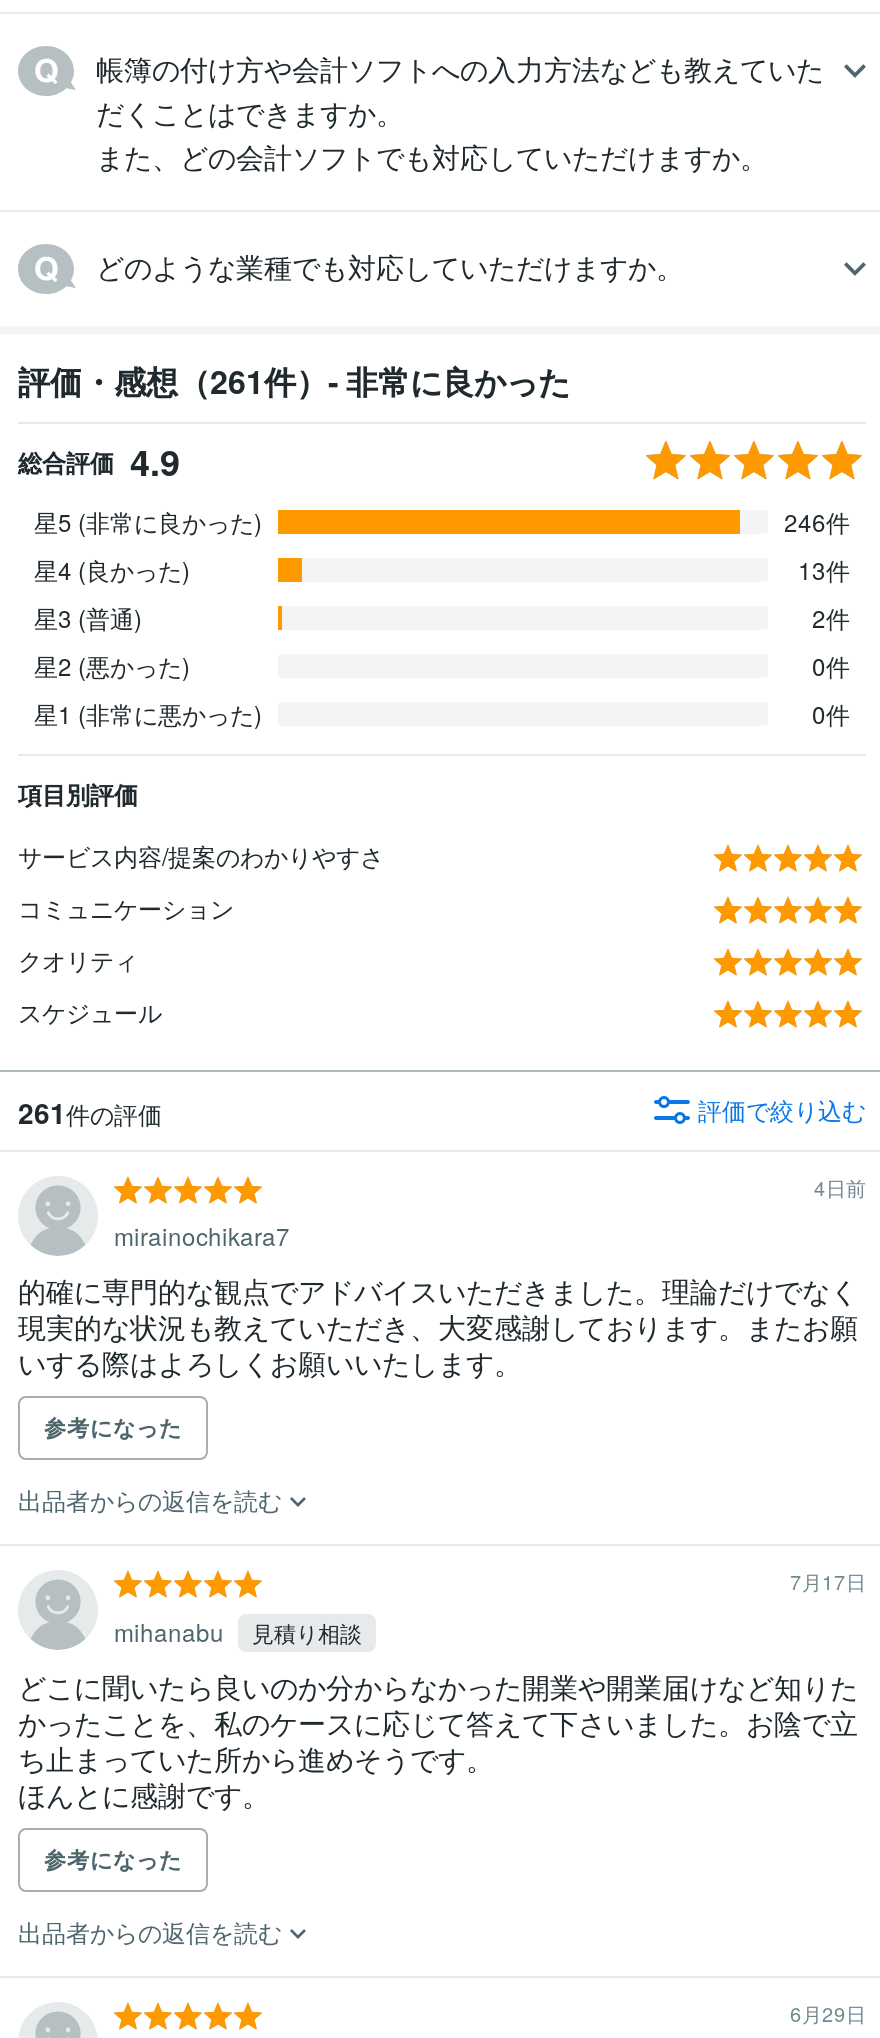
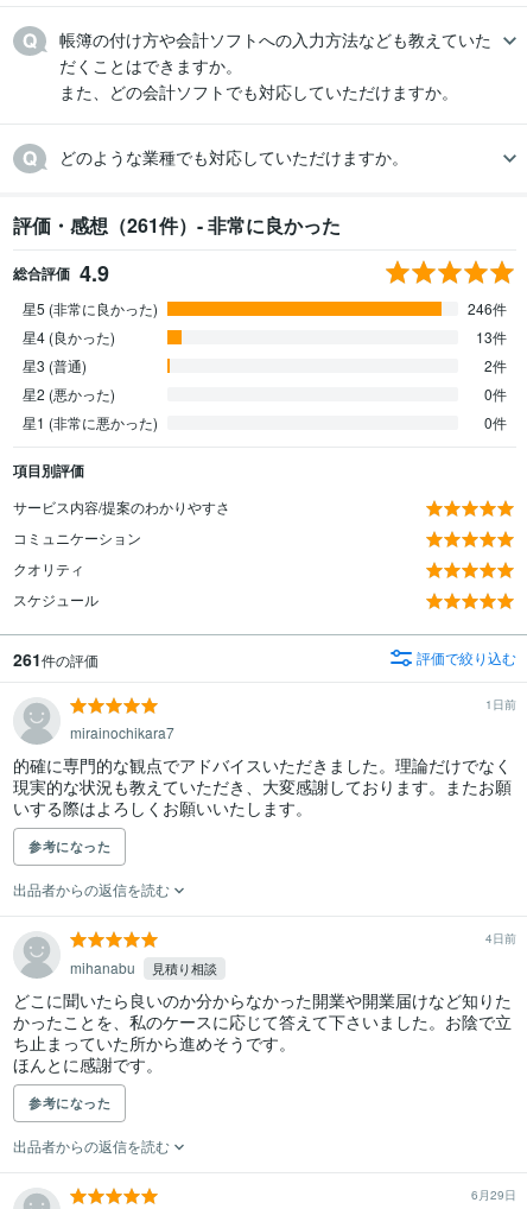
[814,1174,866,1202] 4日前 -> [485,696,516,713] 1日前
[790,1568,866,1596] 7月17日 -> [485,930,516,947] 4日前

